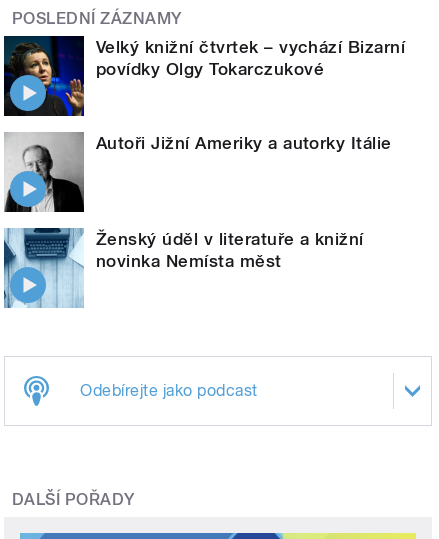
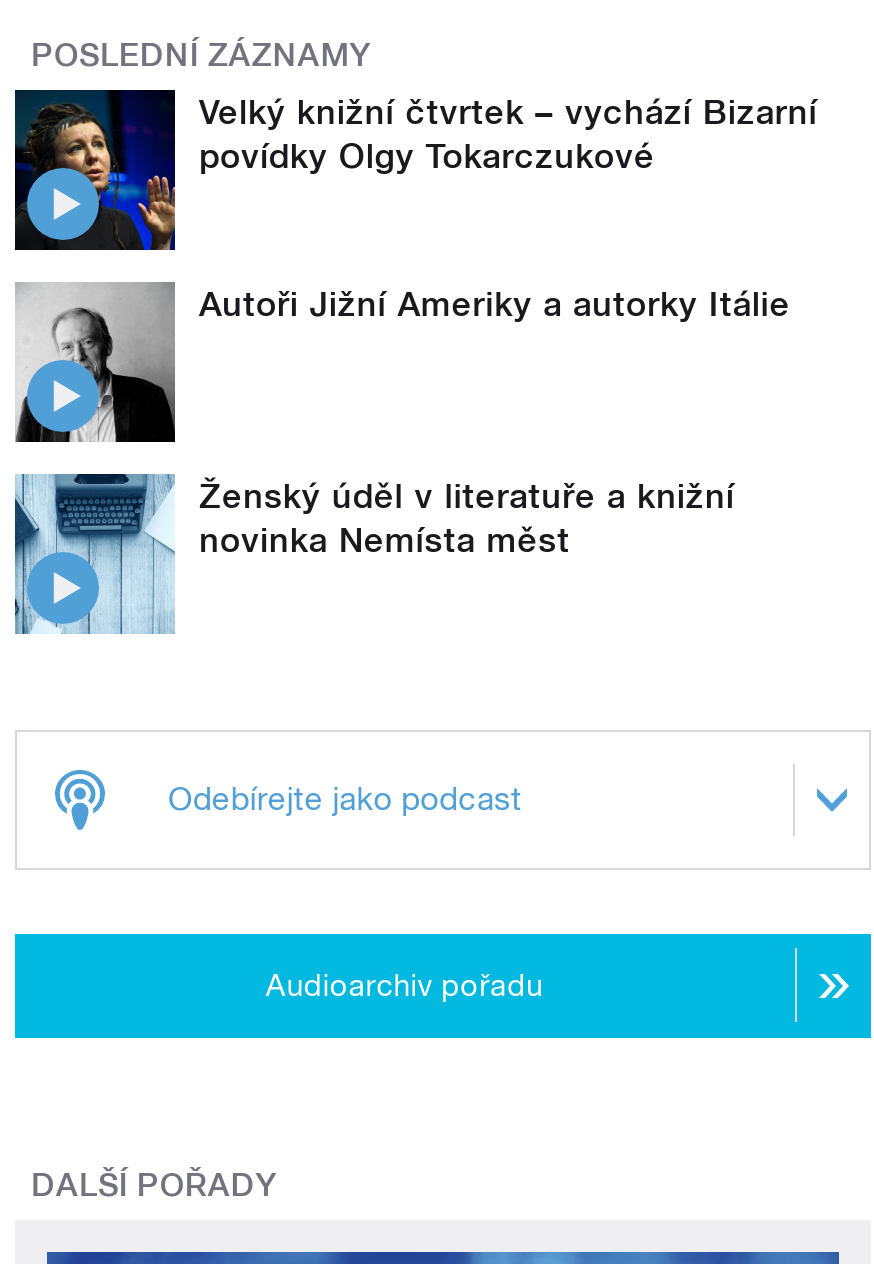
none -> [266,967,543,1003] Audioarchiv pořadu

